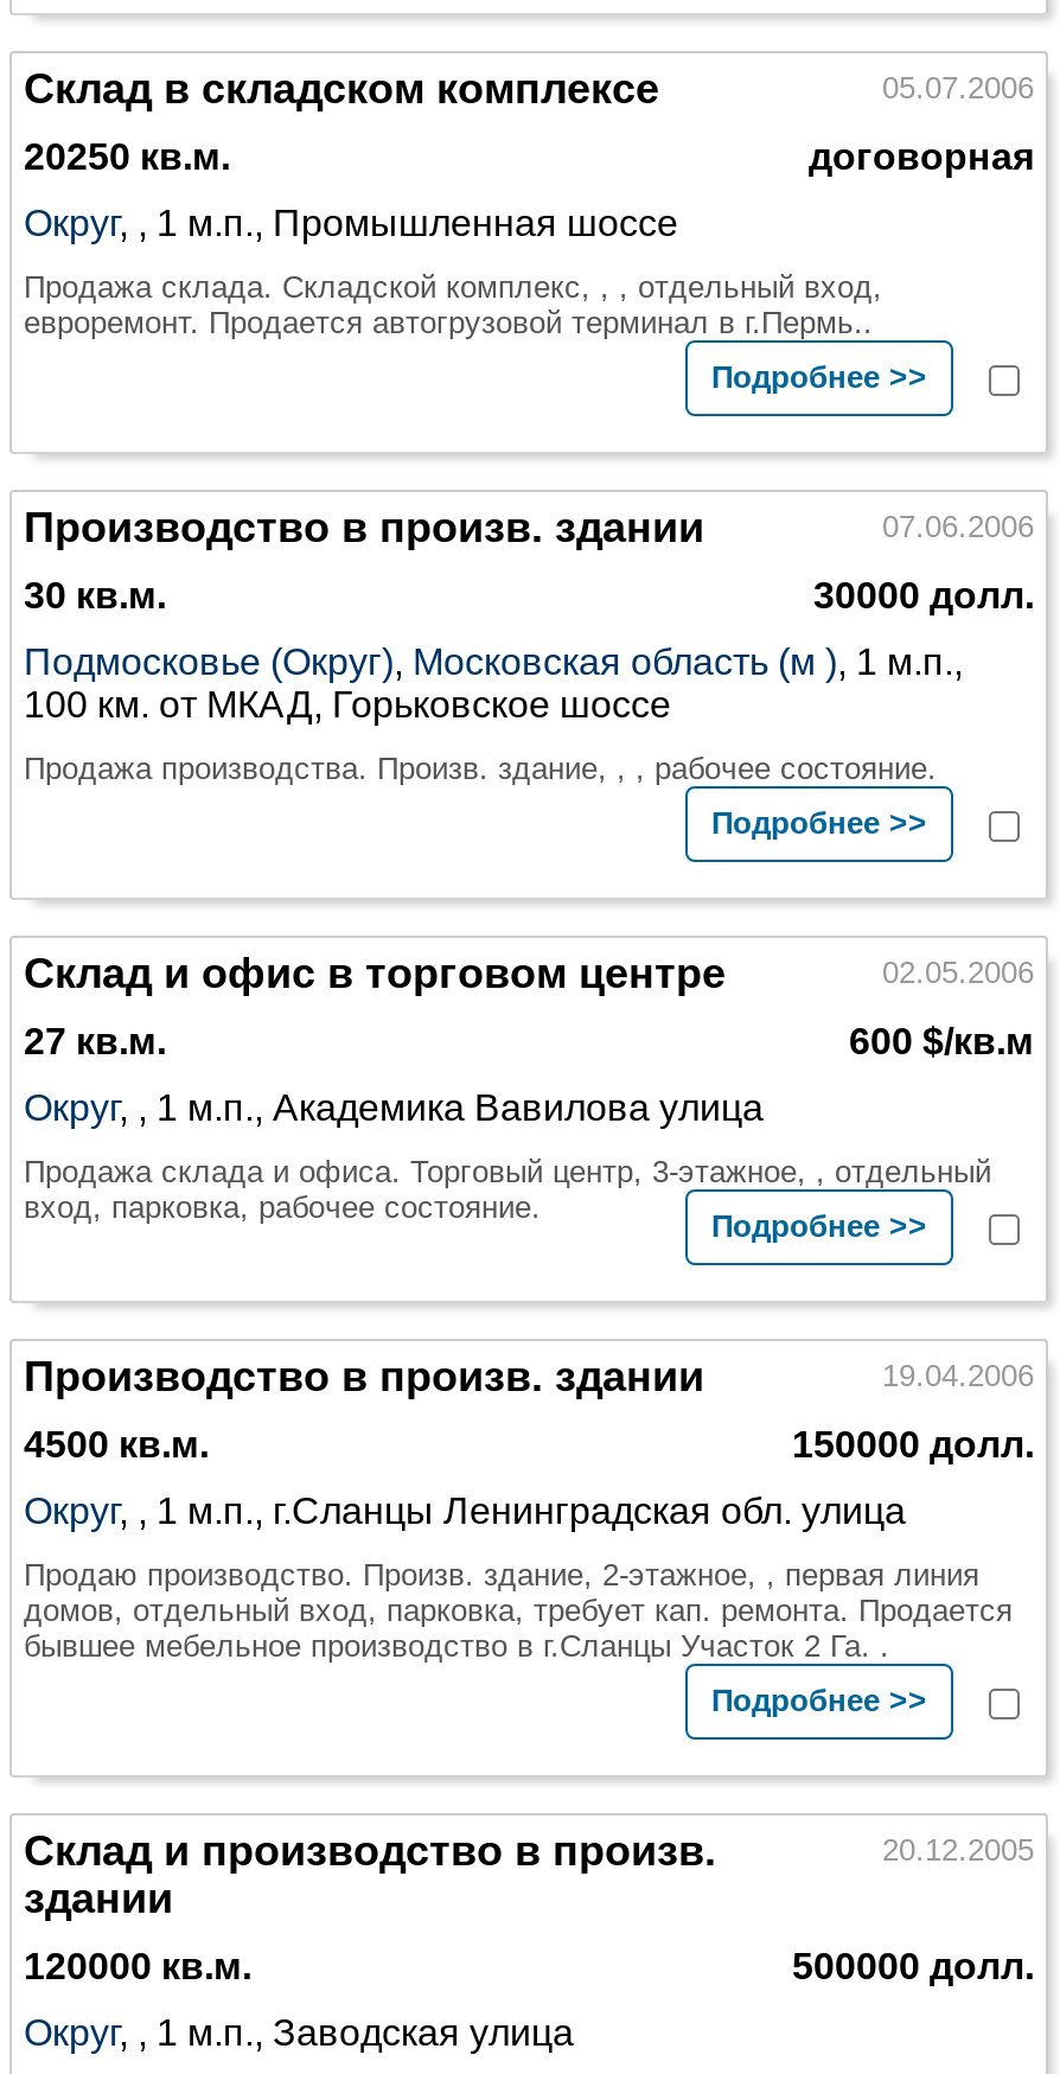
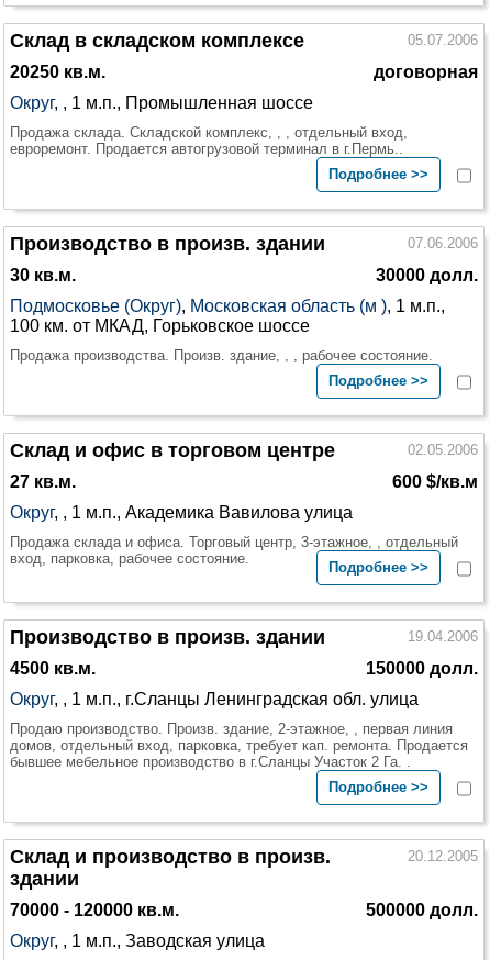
[24,1946,251,1986] 120000 кв.м. -> [10,901,179,919] 70000 - 120000 кв.м.

